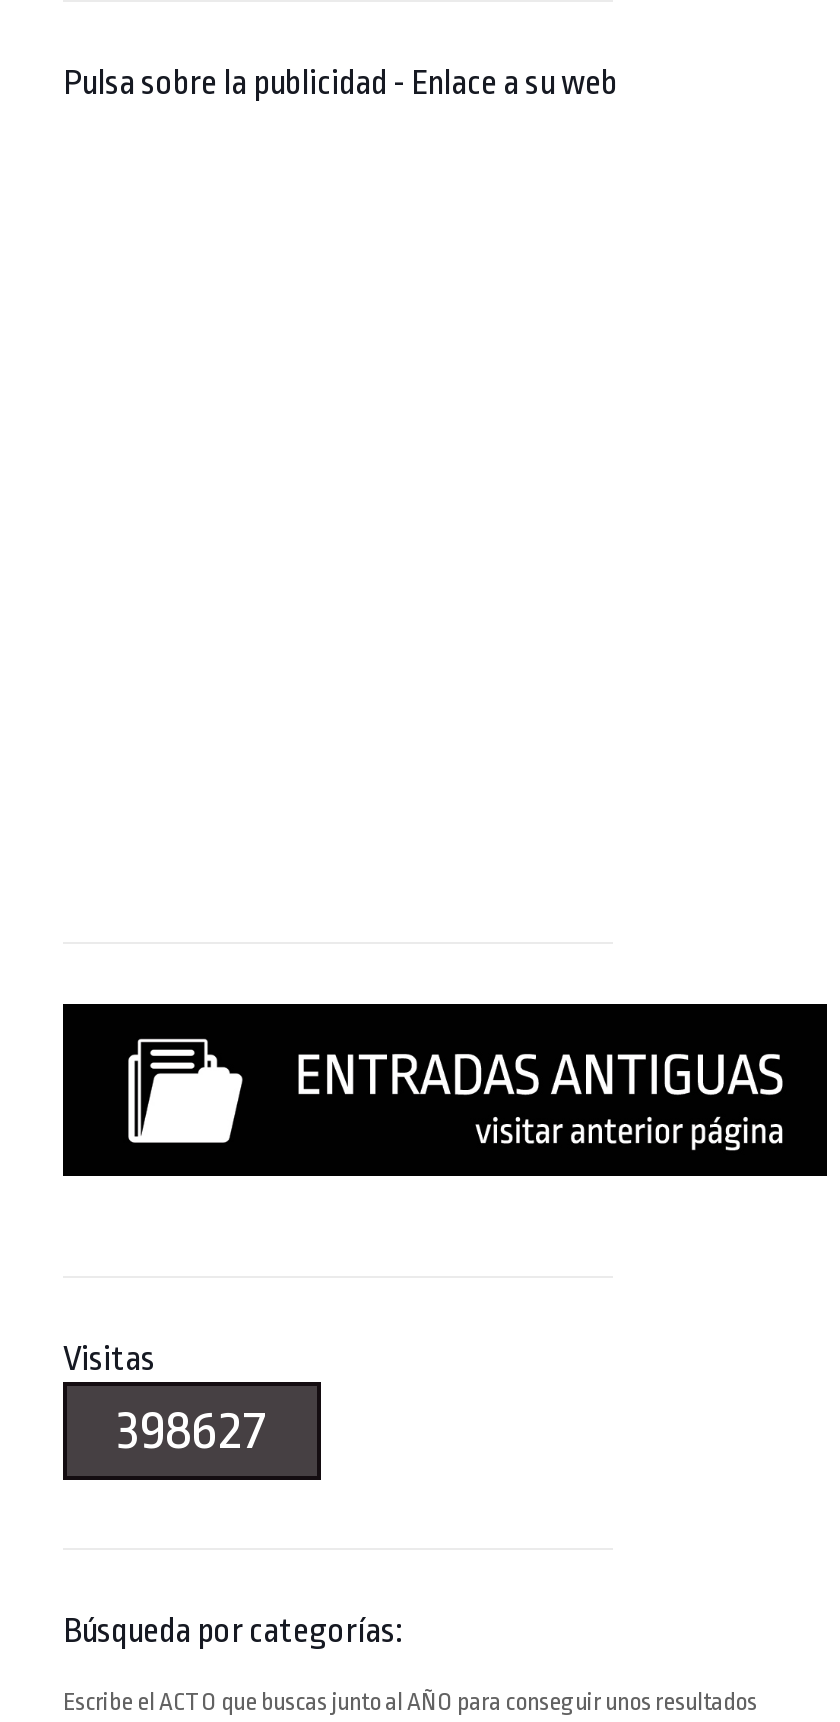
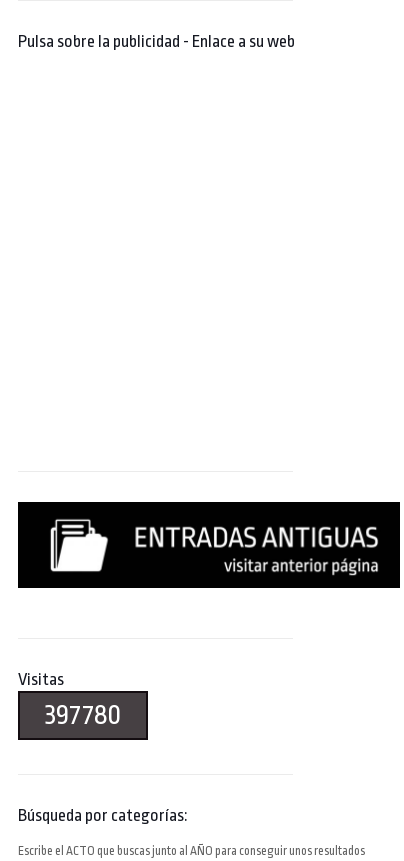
[117,1401,267,1463] 398627 -> [45,700,121,731] 397780

